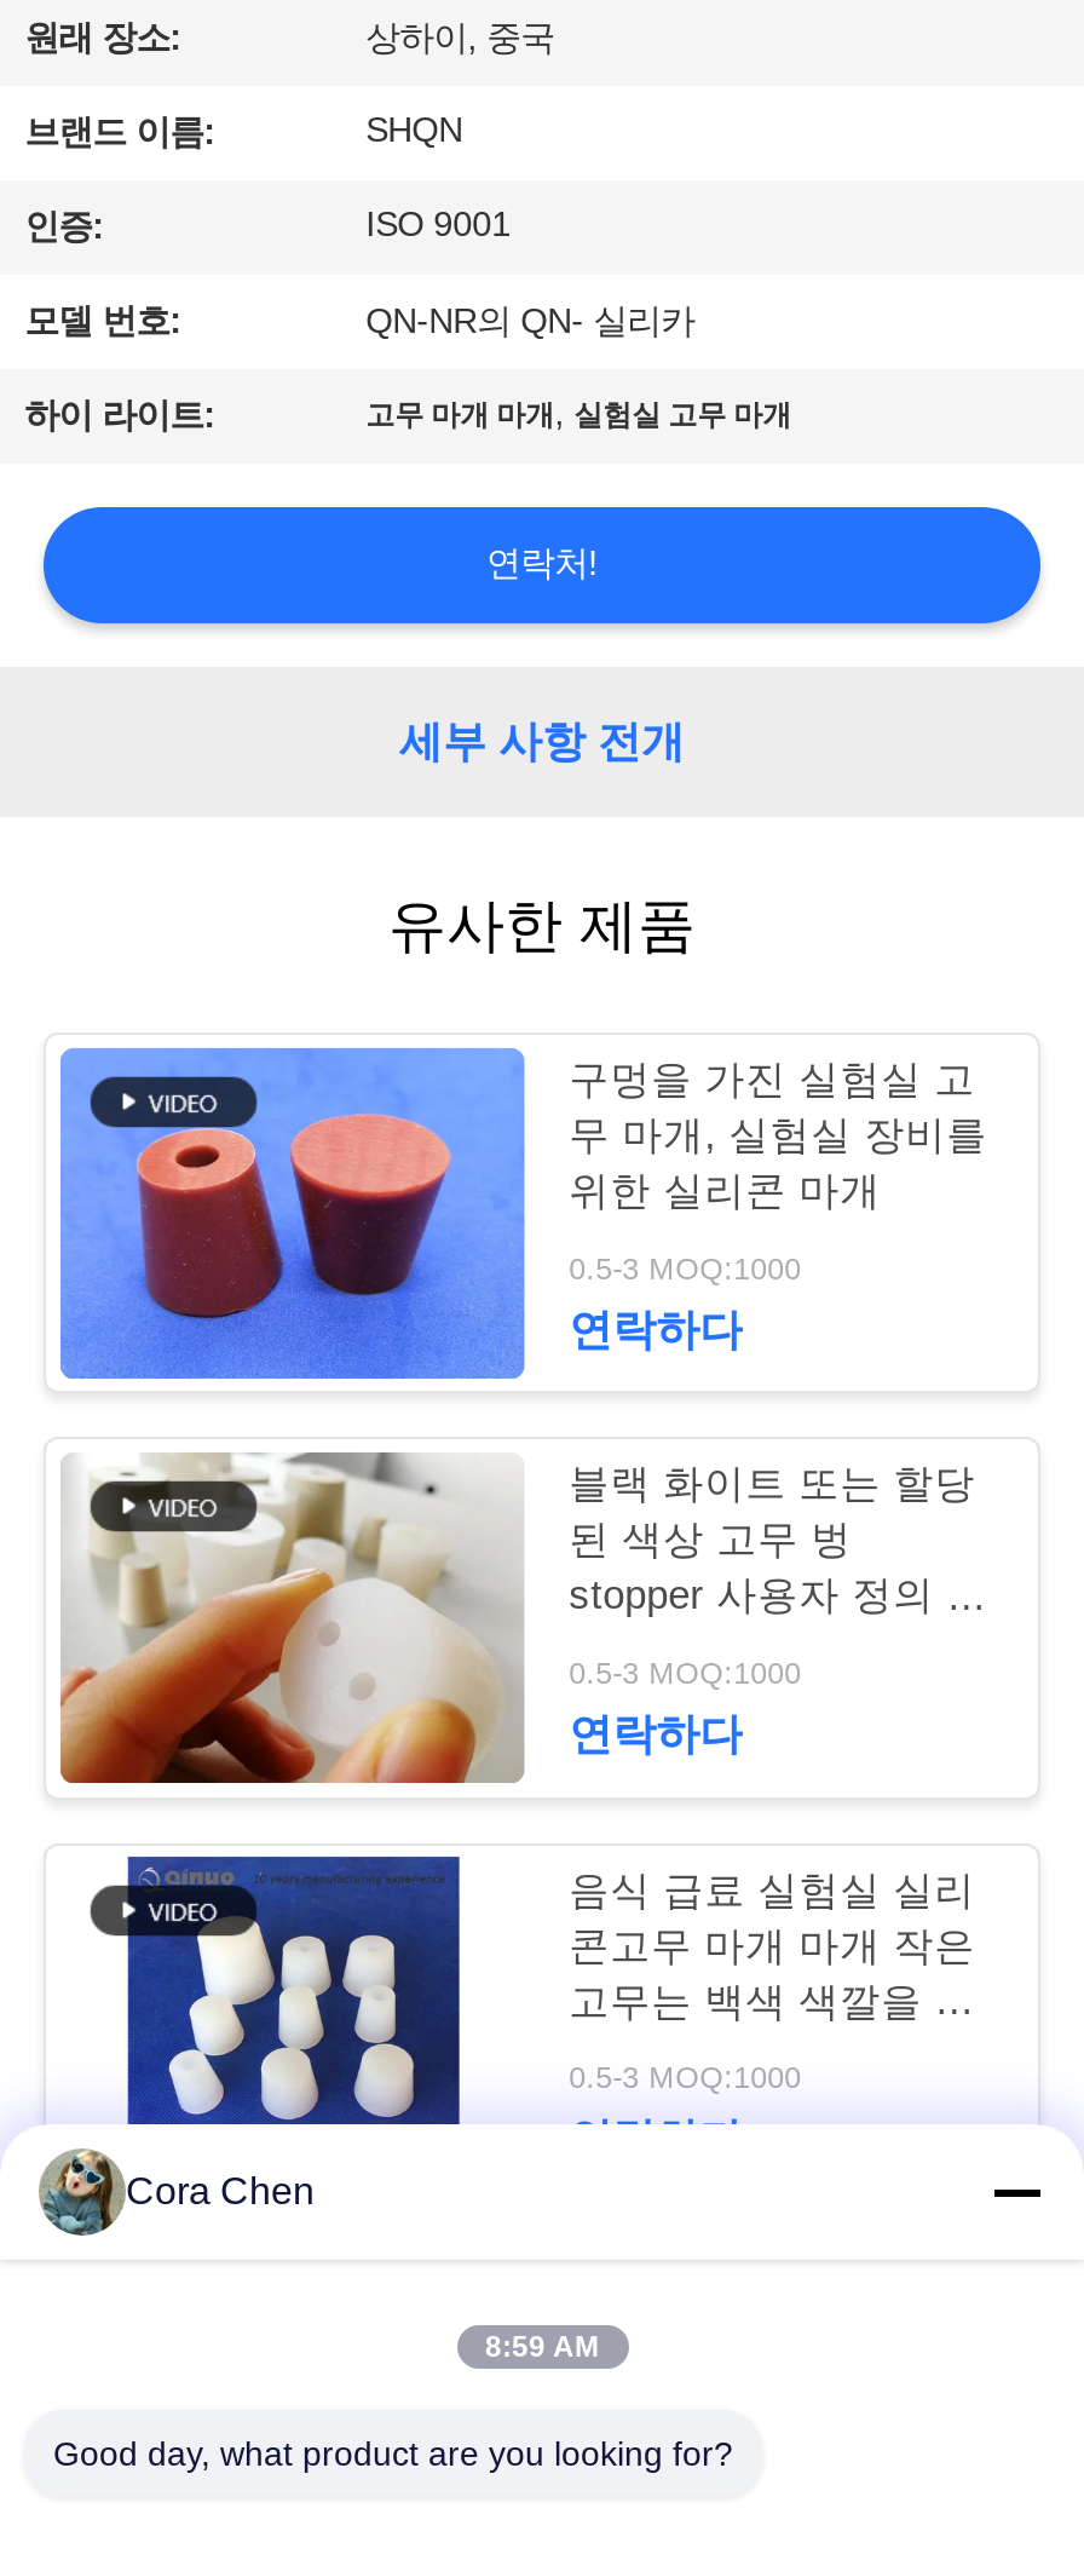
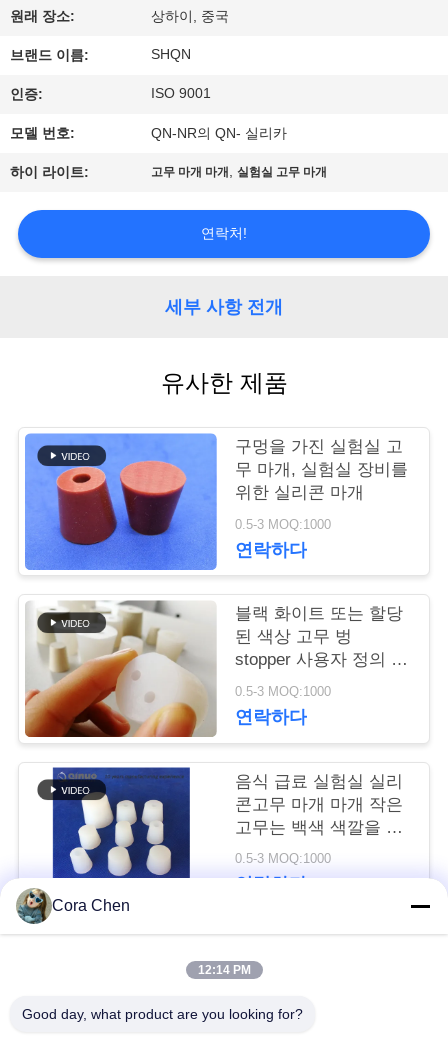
[485,2330,599,2364] 8:59 AM -> [197,963,250,977] 12:14 PM

